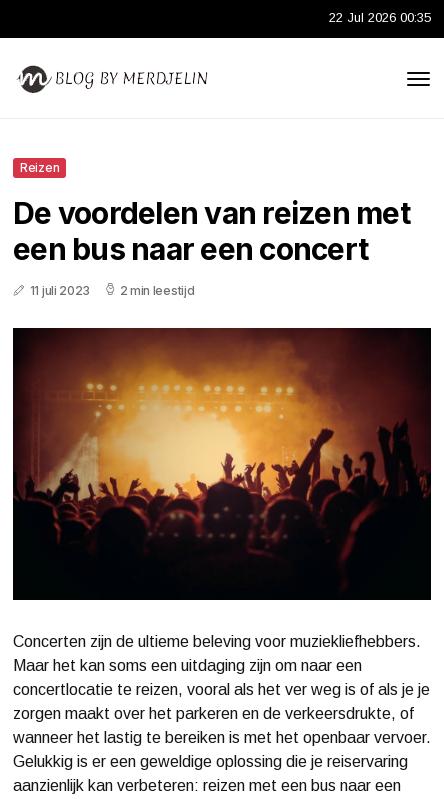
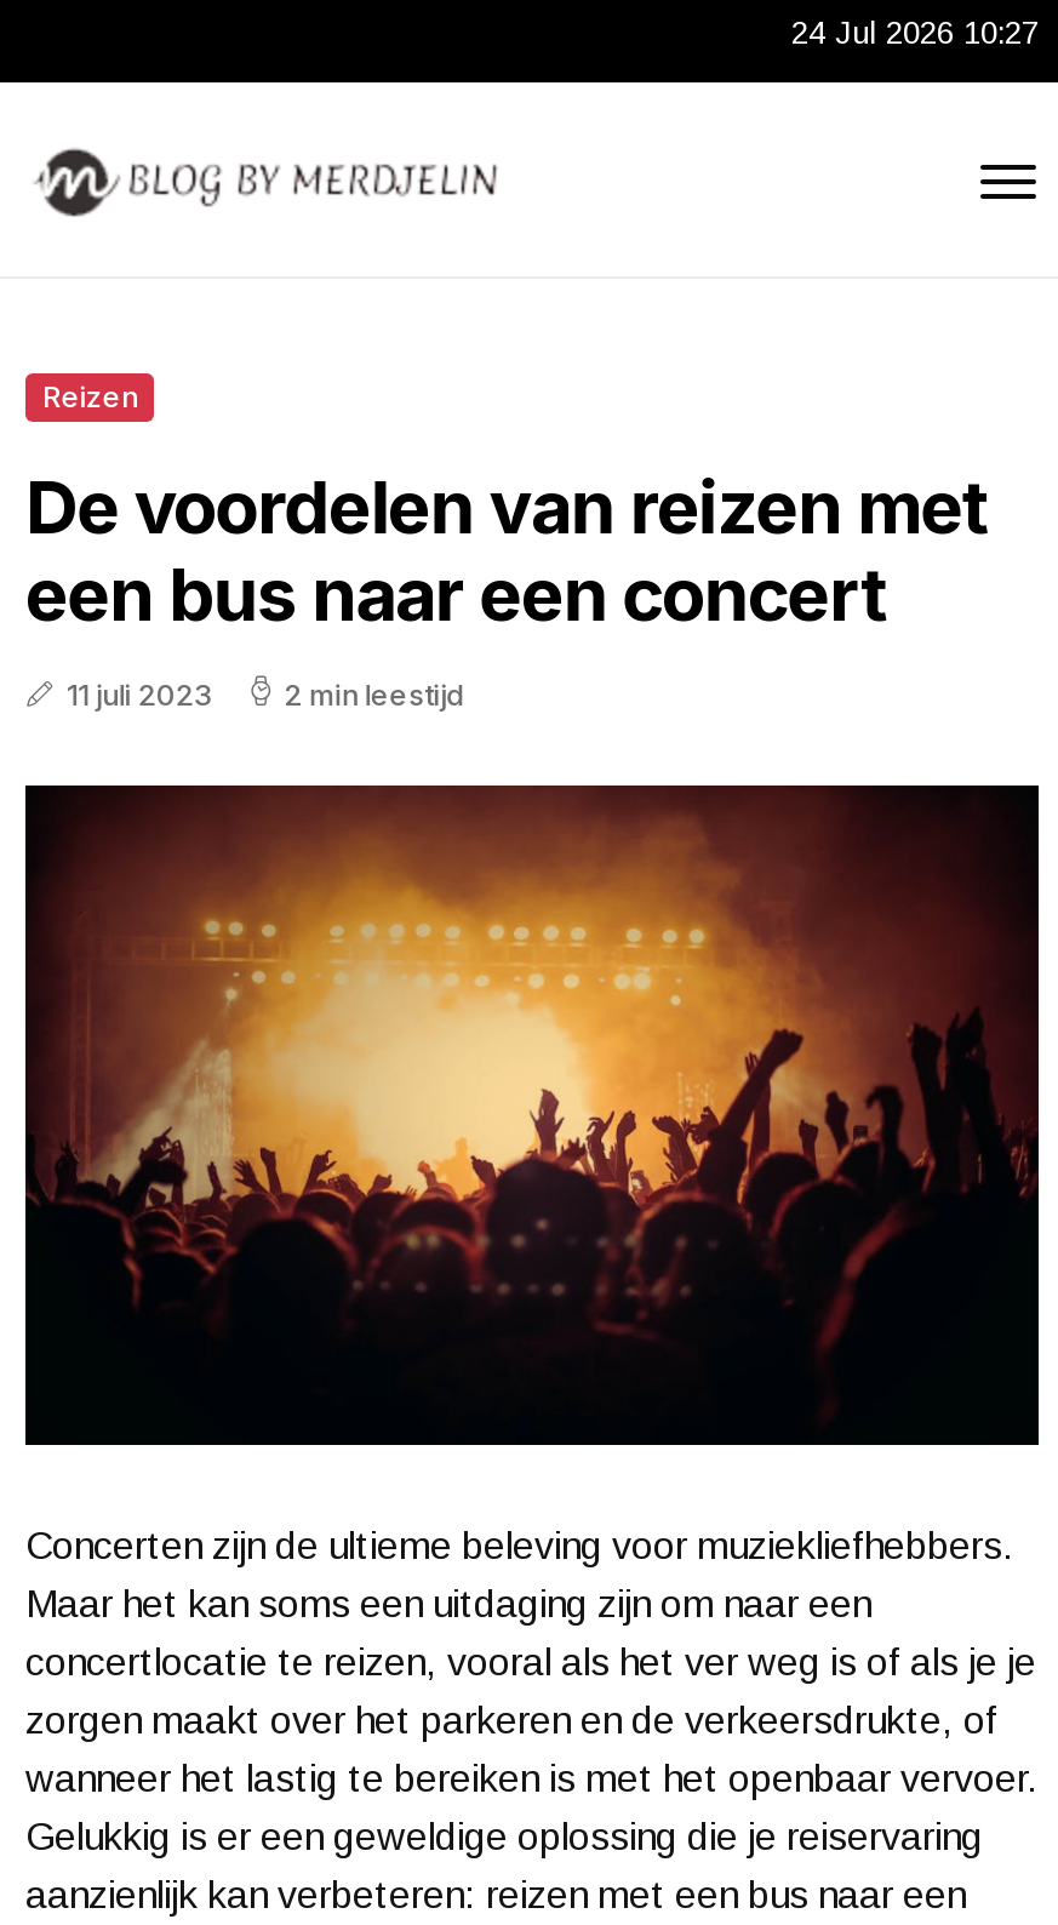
[329,10,431,25] 22 Jul 2026 00:35 -> [791,15,1039,51] 24 Jul 2026 10:27

